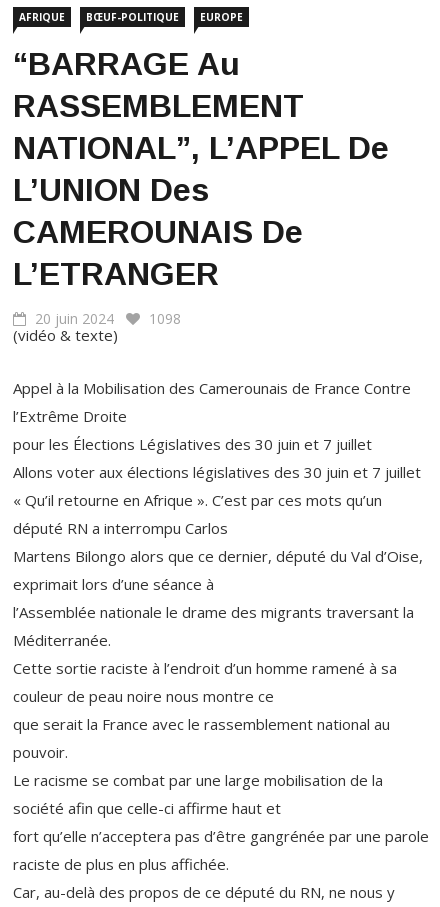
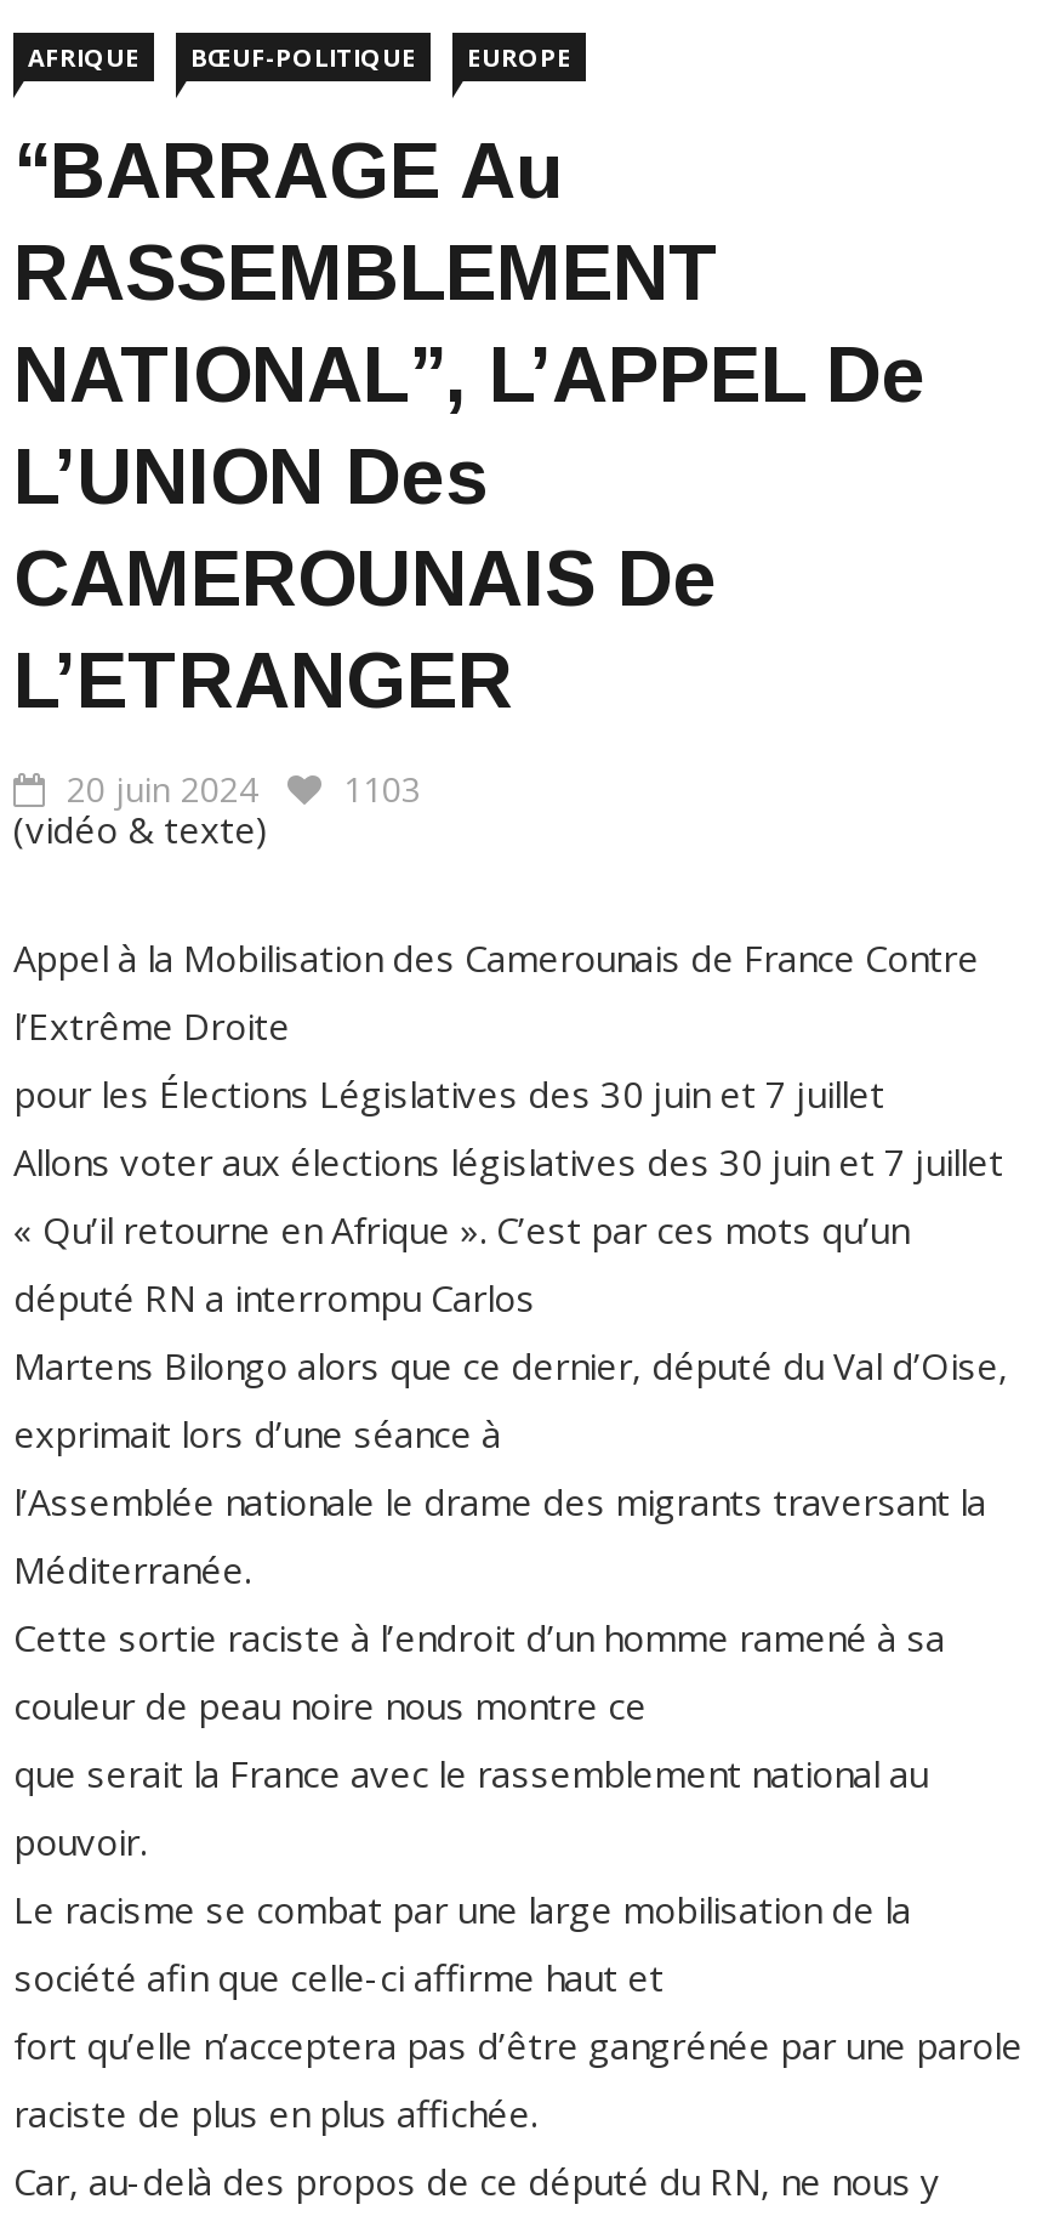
[35,309,181,328] 20 juin 2024 1098 -> [67,766,421,812] 20 juin 2024 1103

